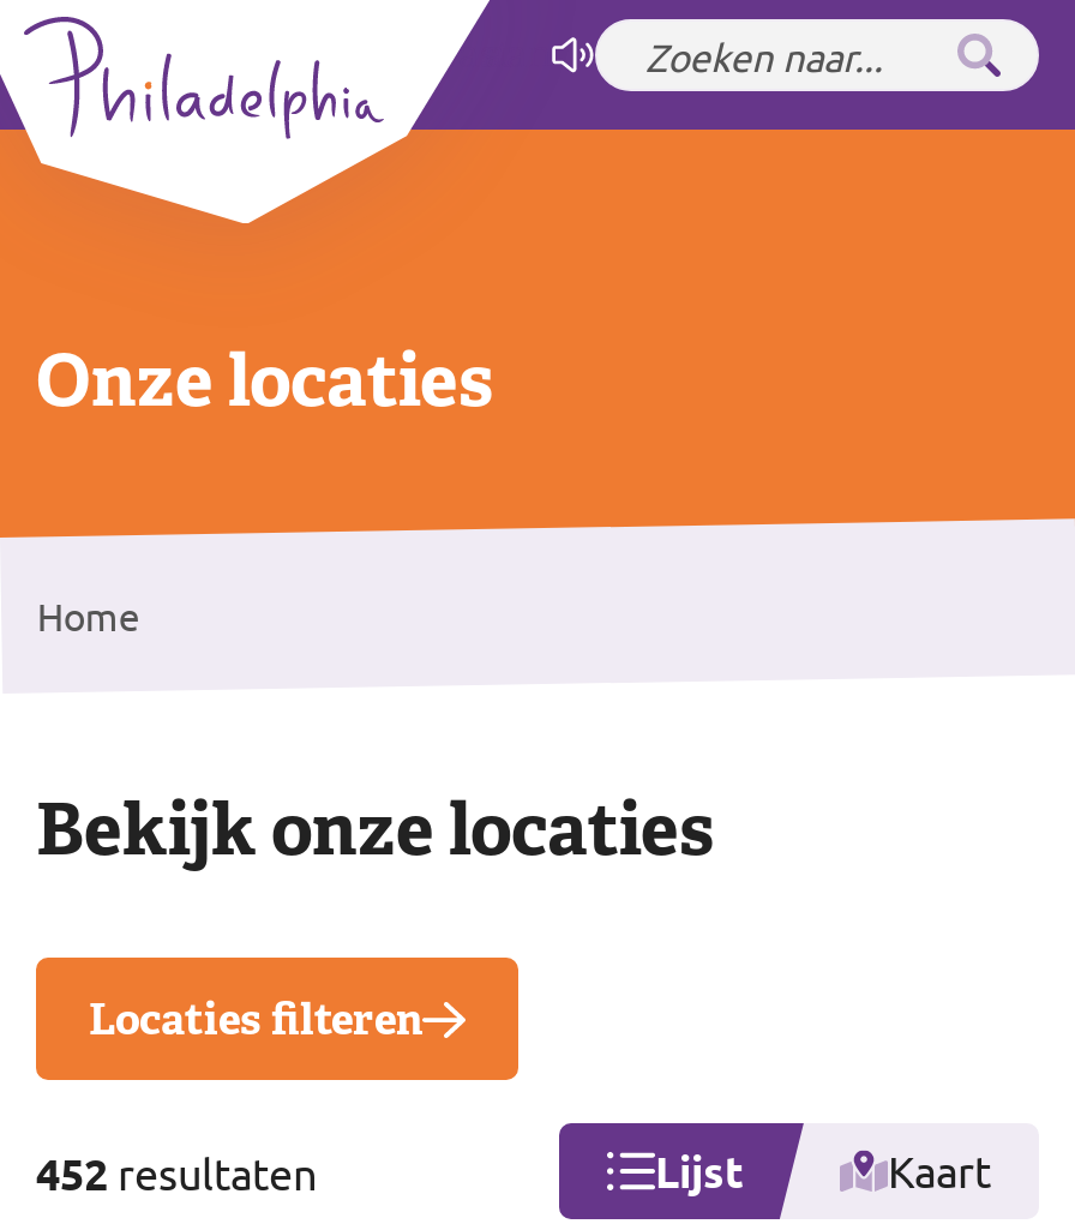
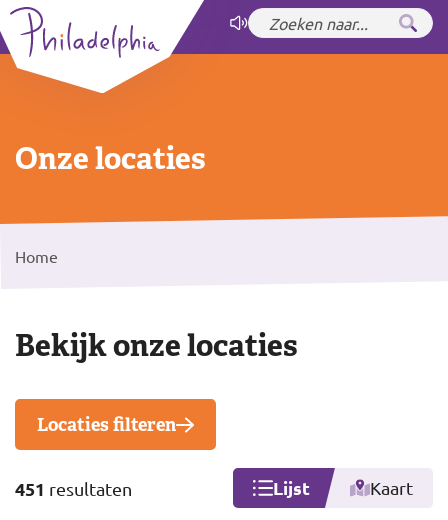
[36,1144,317,1199] 452 resultaten -> [15,476,132,499] 451 resultaten

